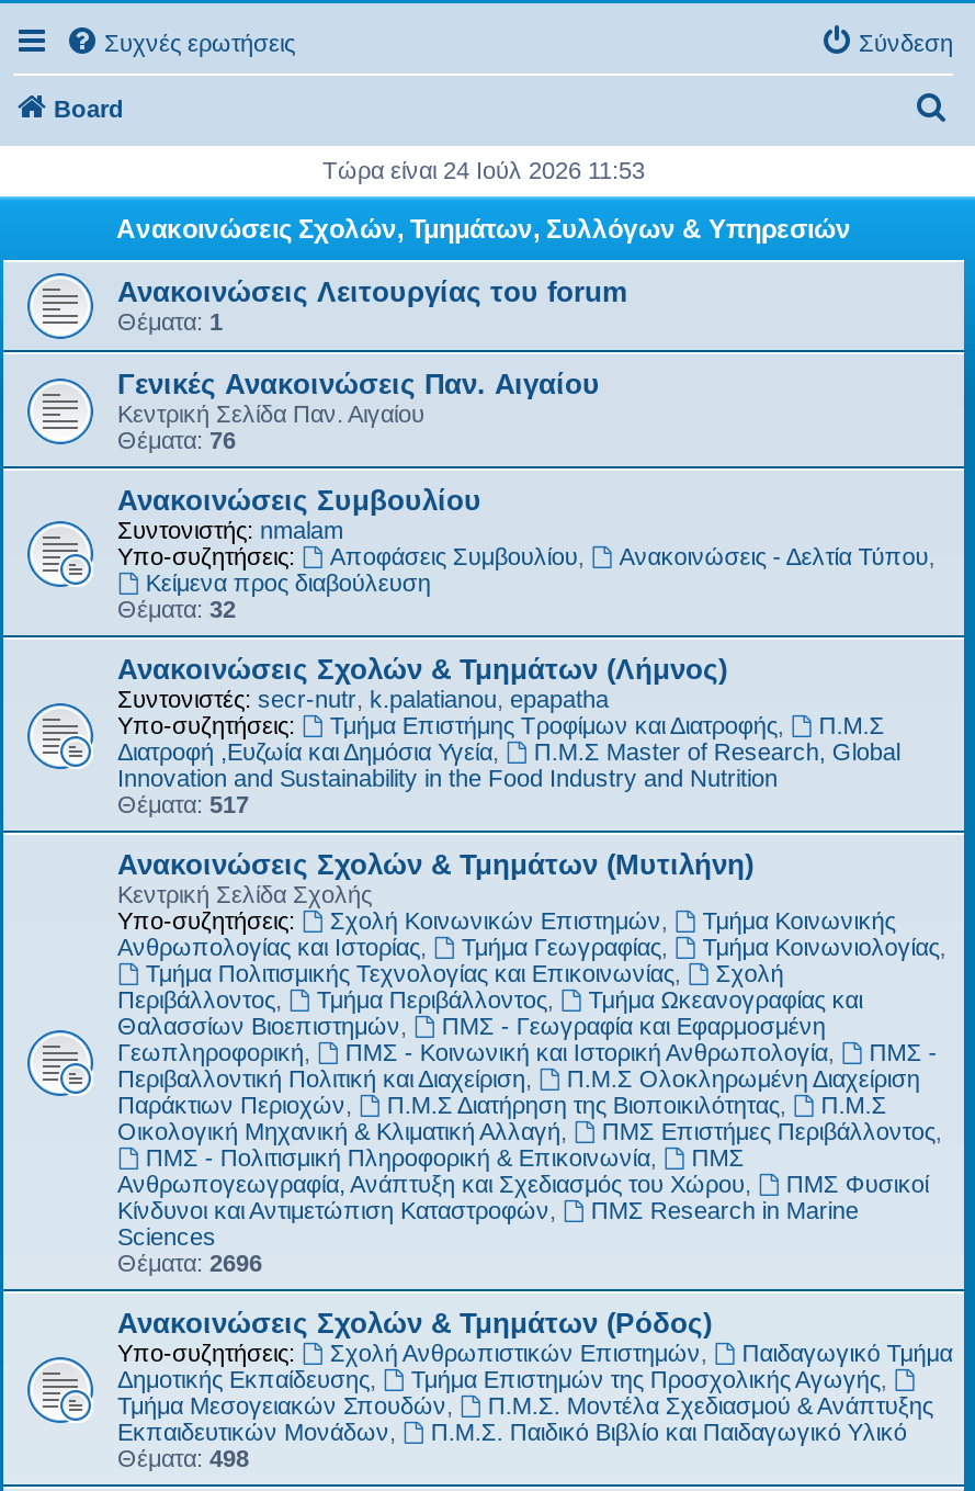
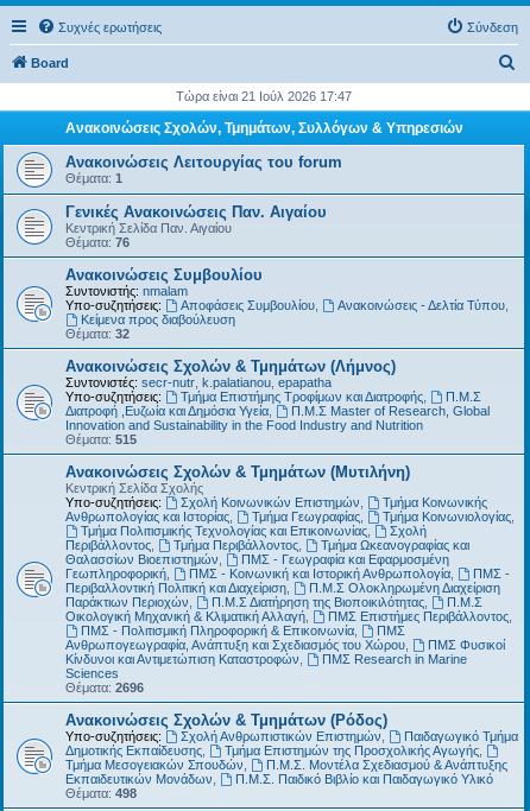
[322,157,645,183] Τώρα είναι 24 Ιούλ 2026 11:53 -> [176,89,352,103] Τώρα είναι 21 Ιούλ 2026 17:47
[117,791,249,817] Θέματα: 517 -> [65,432,137,446] Θέματα: 515

